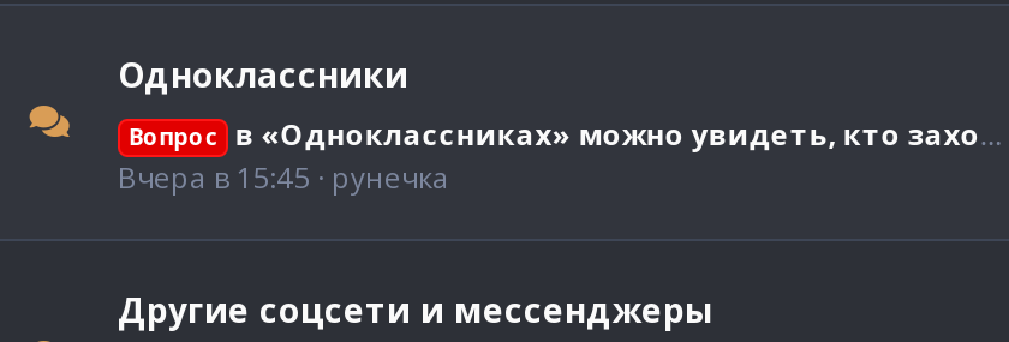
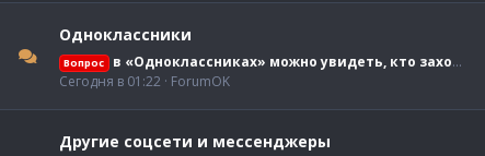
[118,157,449,198] Вчера в 15:45 рунечка -> [59,72,230,90] Сегодня в 01:22 ForumOK

